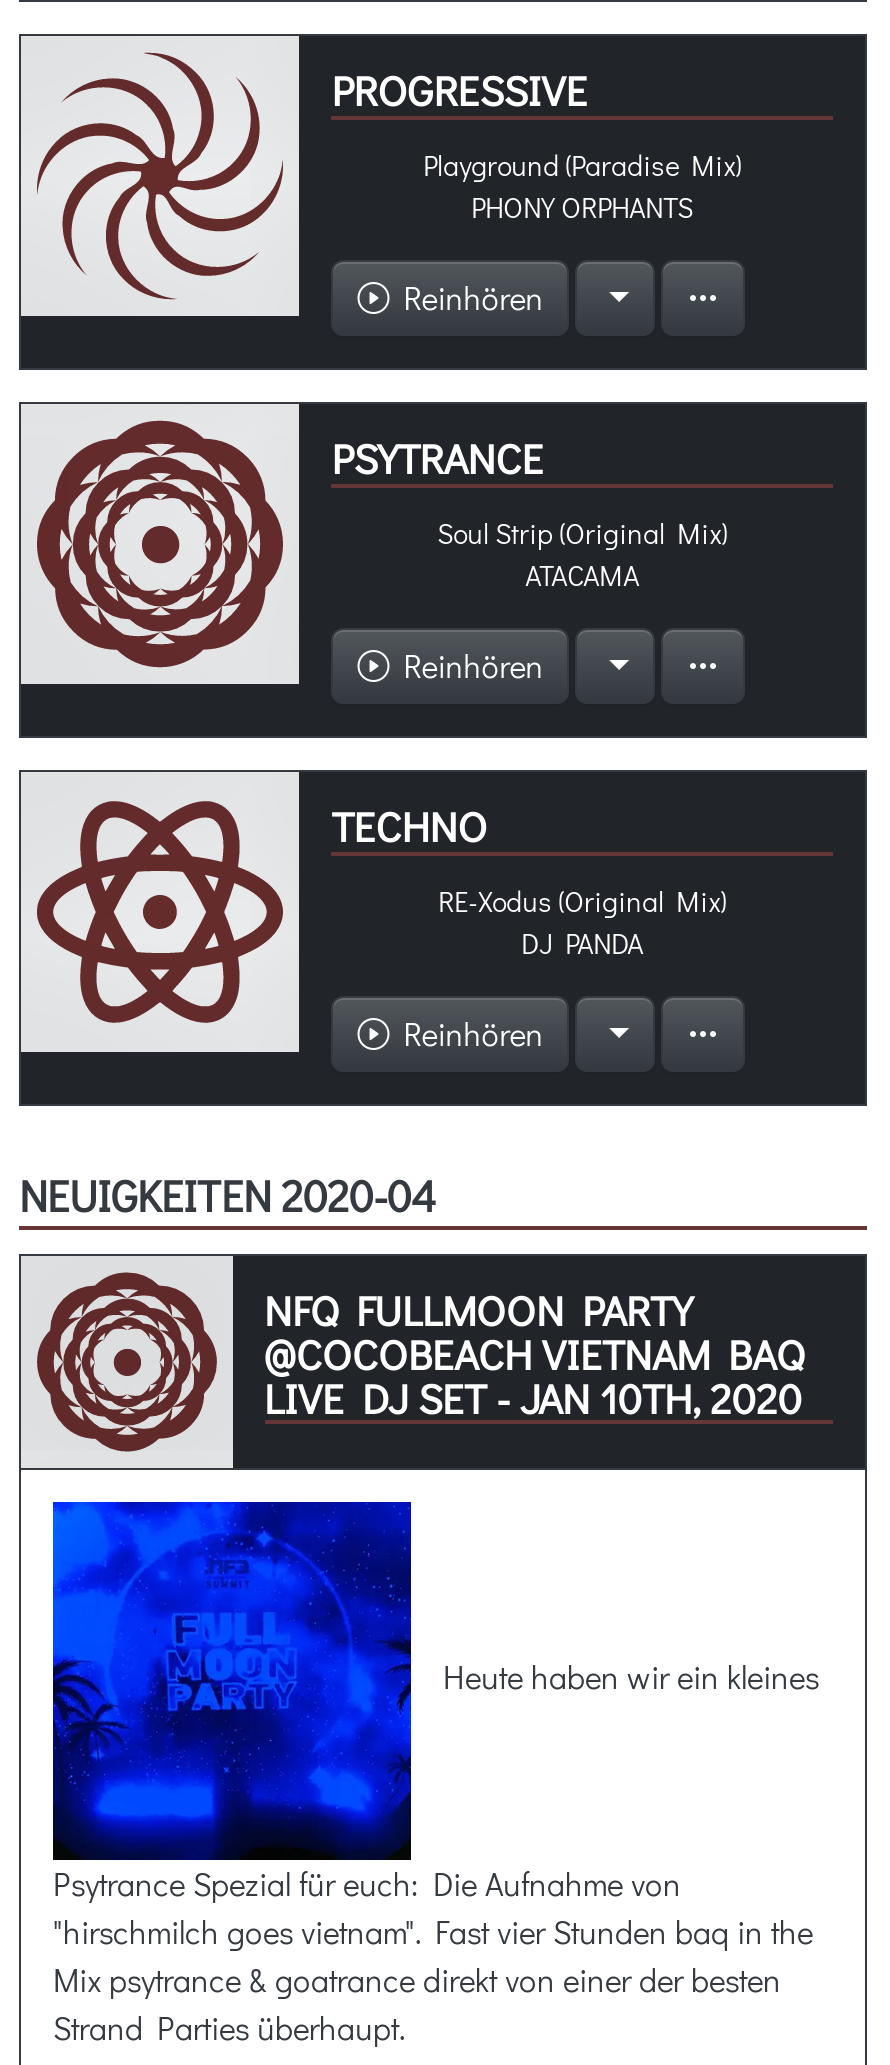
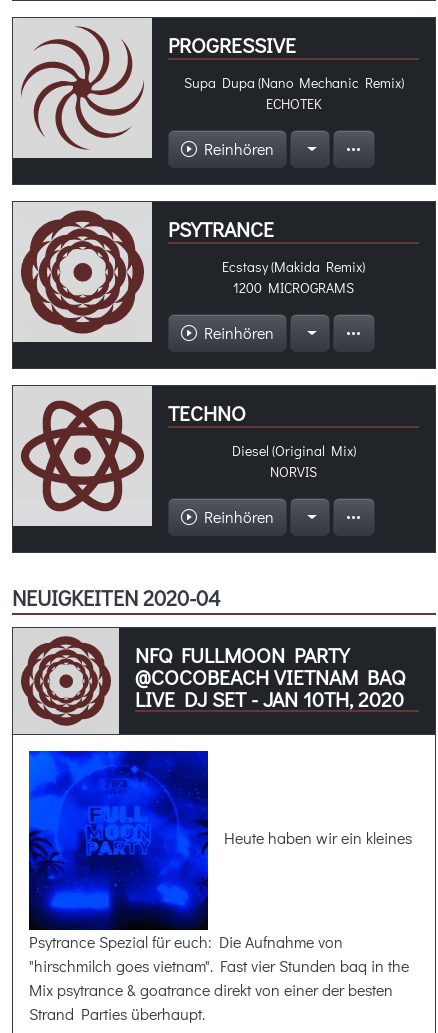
[423,147,741,227] Playground (Paradise Mix) | PHONY ORPHANTS -> [184,73,404,113] Supa Dupa (Nano Mechanic Remix) | ECHOTEK
[437,515,727,595] Soul Strip (Original Mix) | ATACAMA -> [222,257,365,297] Ecstasy (Makida Remix) | 1200 MICROGRAMS
[438,883,726,963] RE-Xodus (Original Mix) | DJ PANDA -> [232,441,356,481] Diesel (Original Mix) | NORVIS

